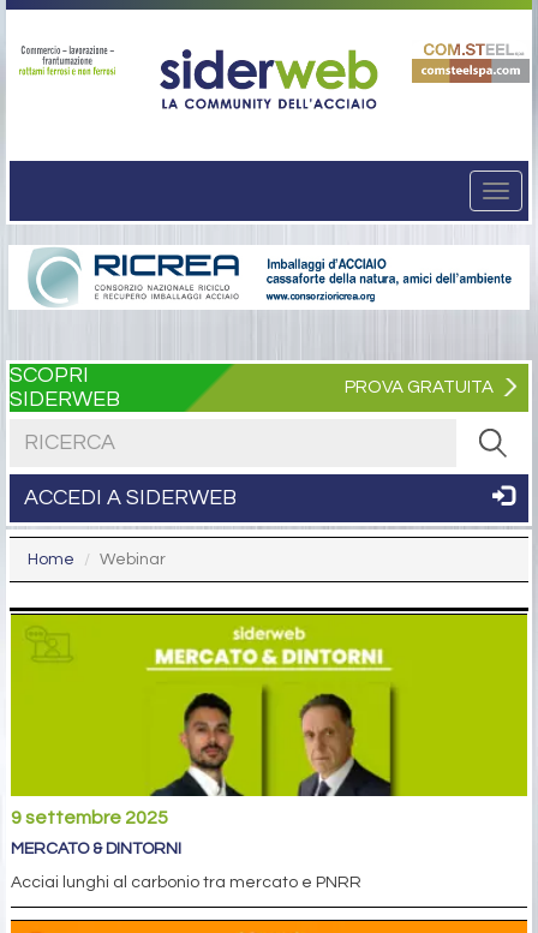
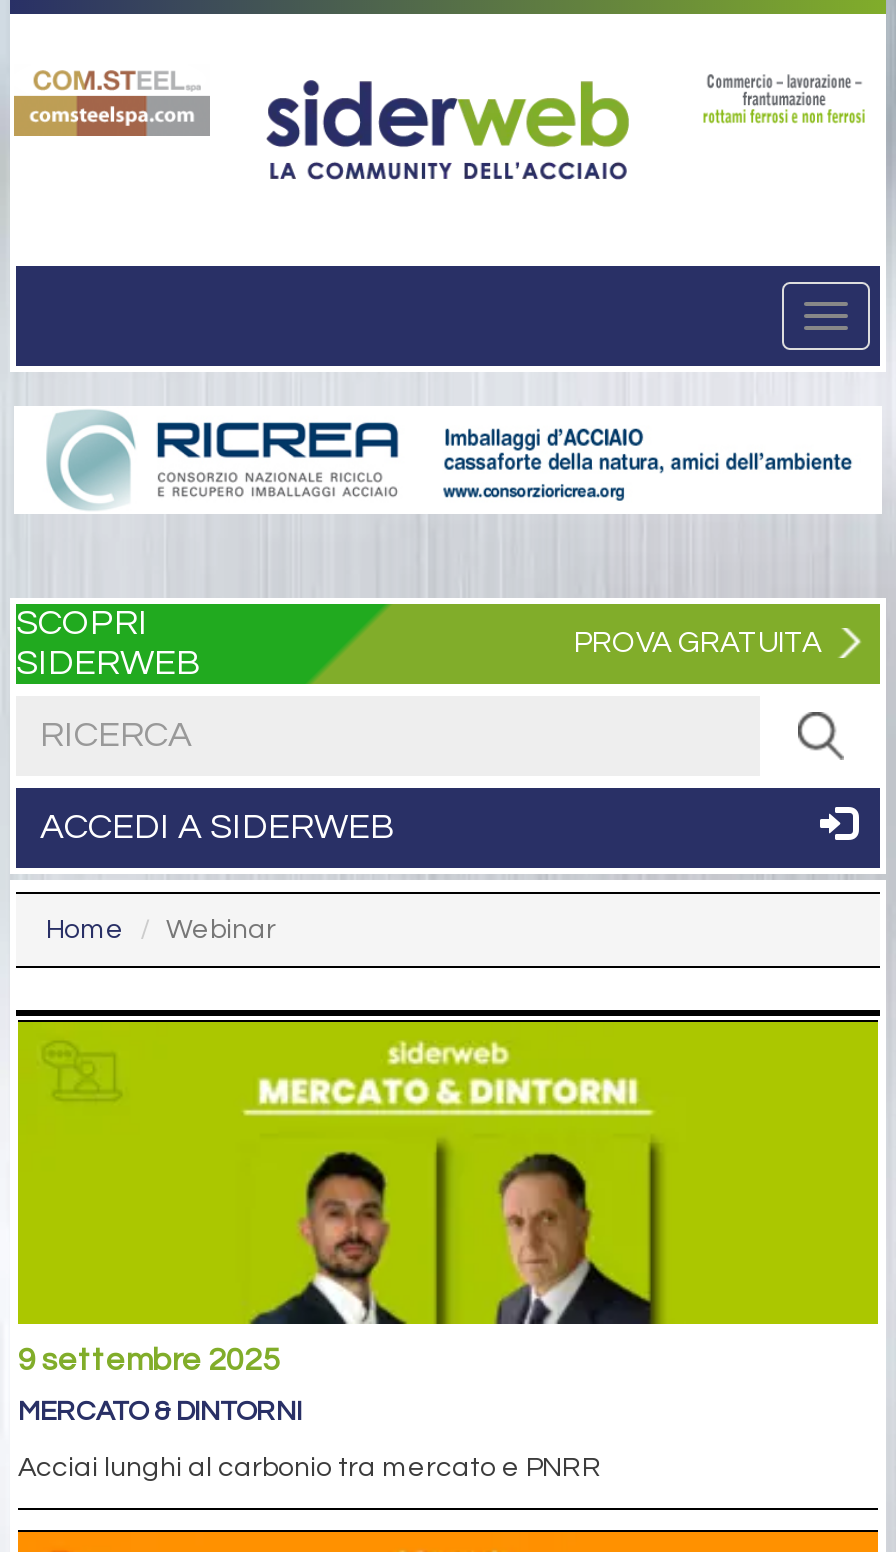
[8,43,125,83] [image] -> [12,68,210,138] [image]
[411,42,530,84] [image] -> [686,70,882,136] [image]

